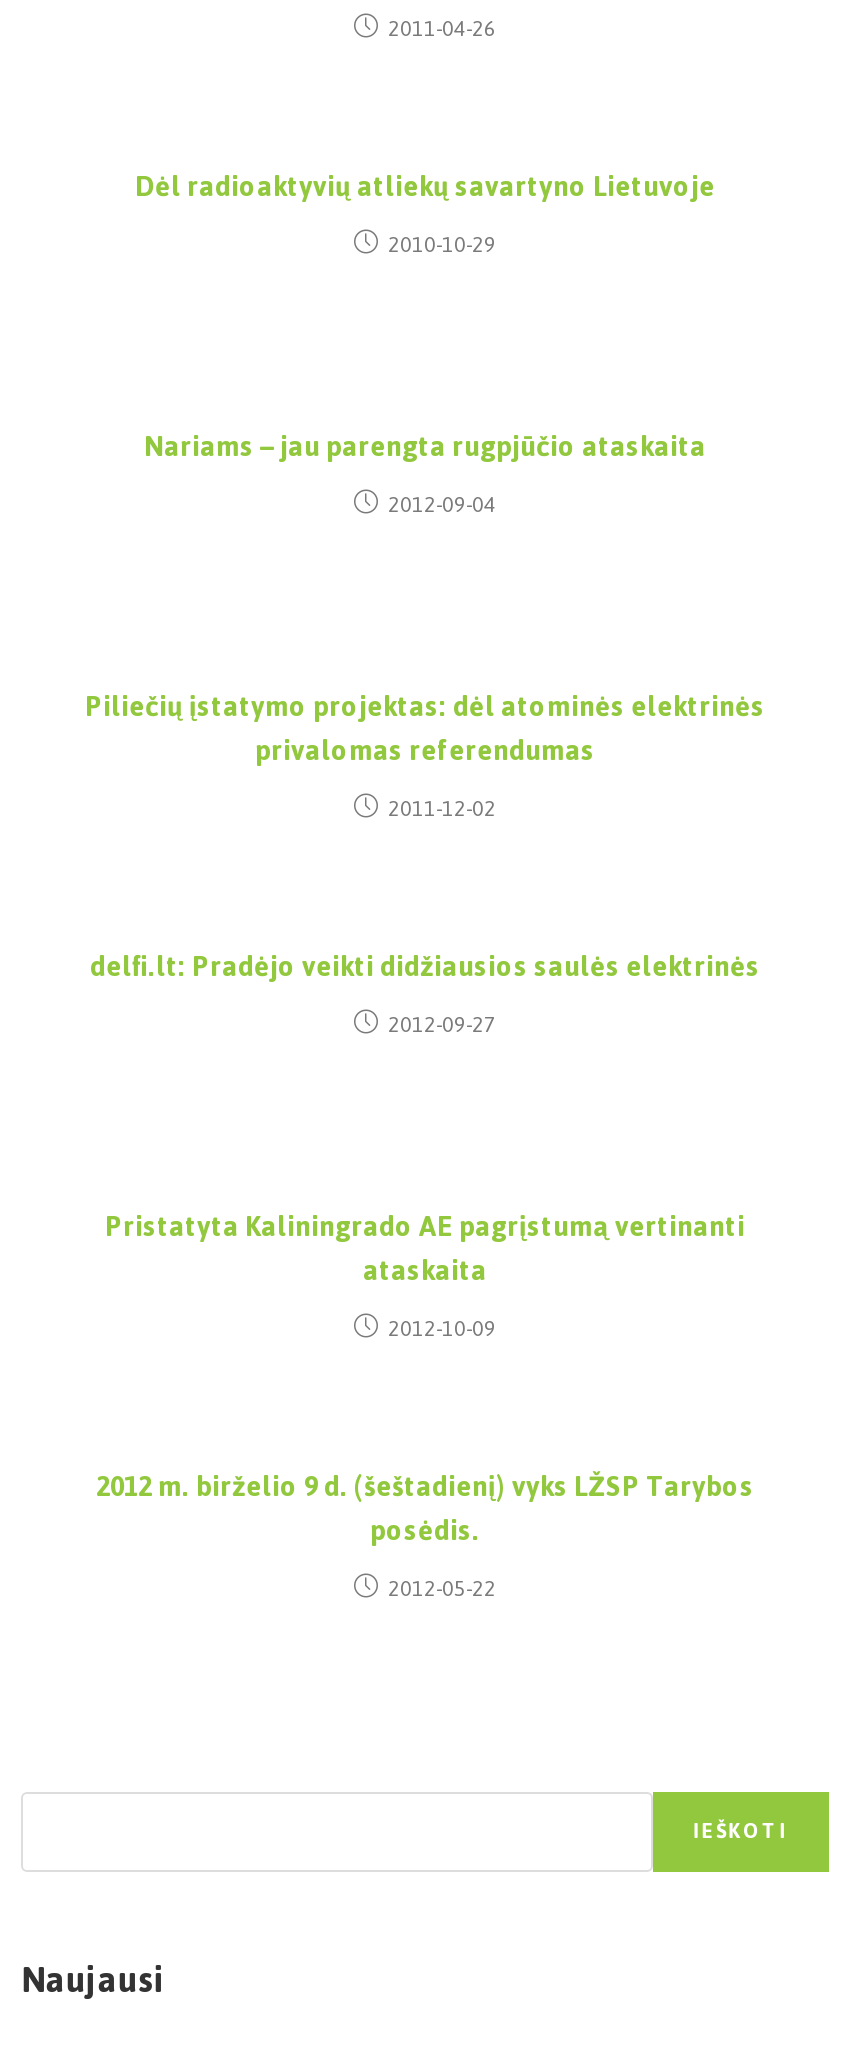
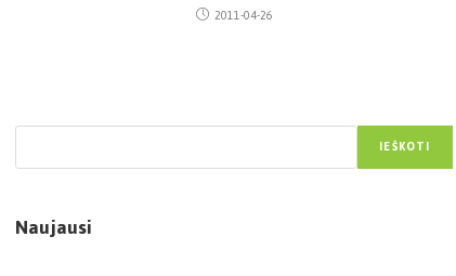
[135,160,715,266] Dėl radioaktyvių atliekų savartyno Lietuvoje | 2010-10-29 -> none
[144,420,706,526] Nariams – jau parengta rugpjūčio ataskaita | 2012-09-04 -> none
[85,680,765,1046] Piliečių įstatymo projektas: dėl atominės elektrinės | privalomas referendumas | 2011-12-02 | delfi.lt: Pradėjo veikti didžiausios saulės elektrinės | 2012-09-27 -> none
[96,1200,754,1610] Pristatyta Kaliningrado AE pagrįstumą vertinanti | ataskaita | 2012-10-09 | 2012 m. birželio 9 d. (šeštadienį) vyks LŽSP Tarybos | posėdis. | 2012-05-22 -> none

